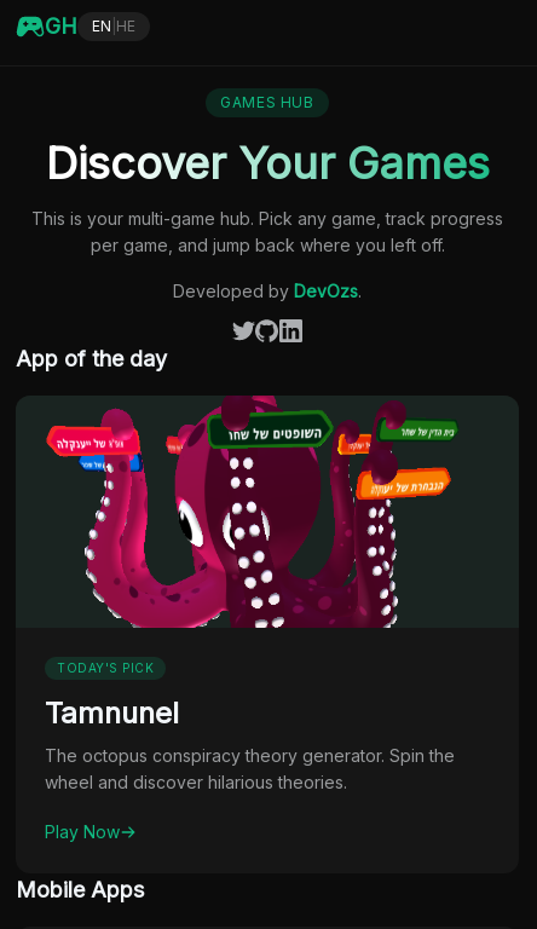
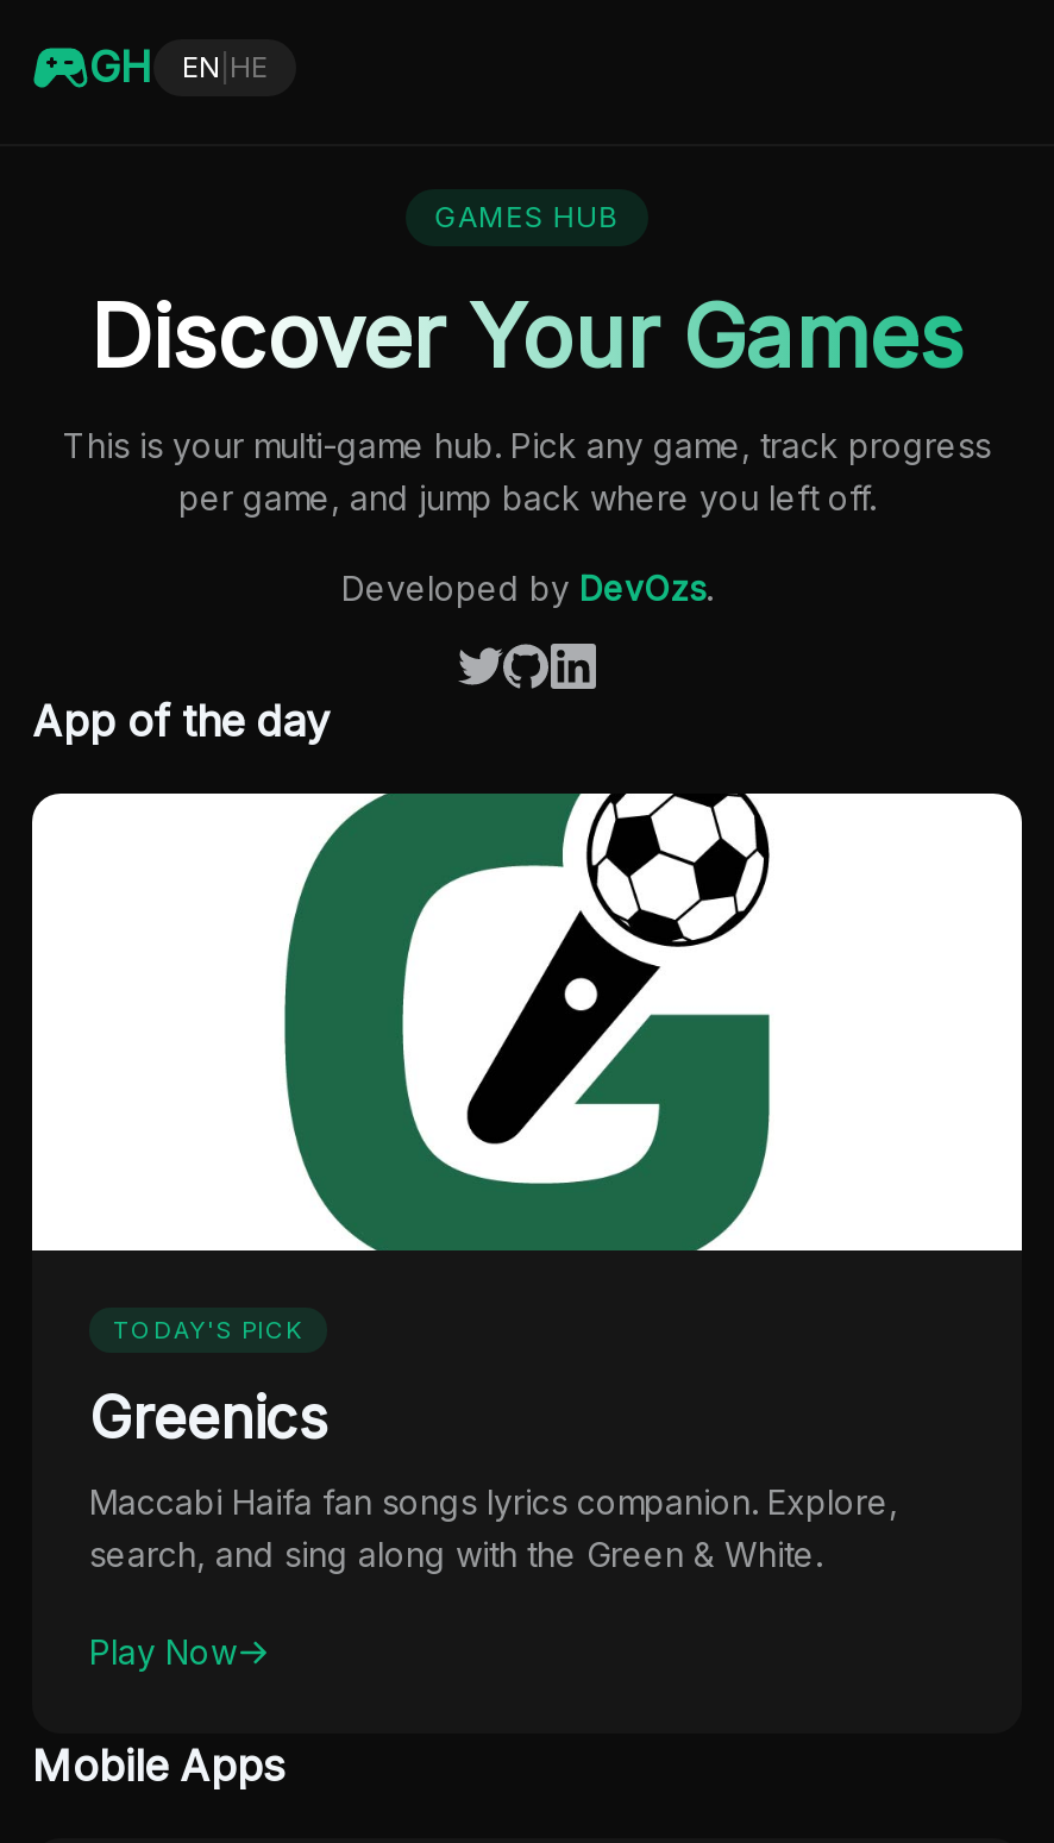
[16,394,519,629] [image] -> [30,791,1024,1253] [image]
[45,696,455,793] Tamnunel | The octopus conspiracy theory generator. Spin the | wheel and discover hilarious theories. -> [89,1384,898,1575] Greenics | Maccabi Haifa fan songs lyrics companion. Explore, | search, and sing along with the Green & White.

